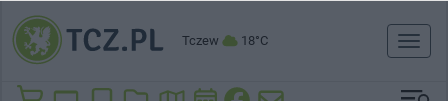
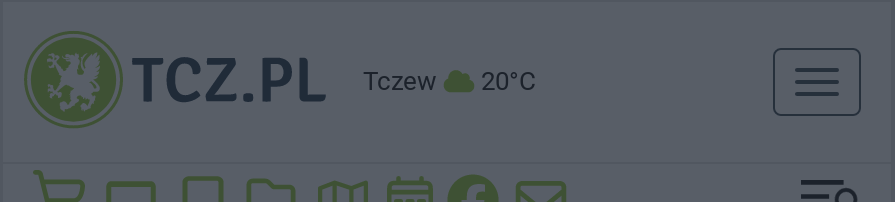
[182,33,268,48] Tczew 18°C -> [363,66,535,96] Tczew 20°C

